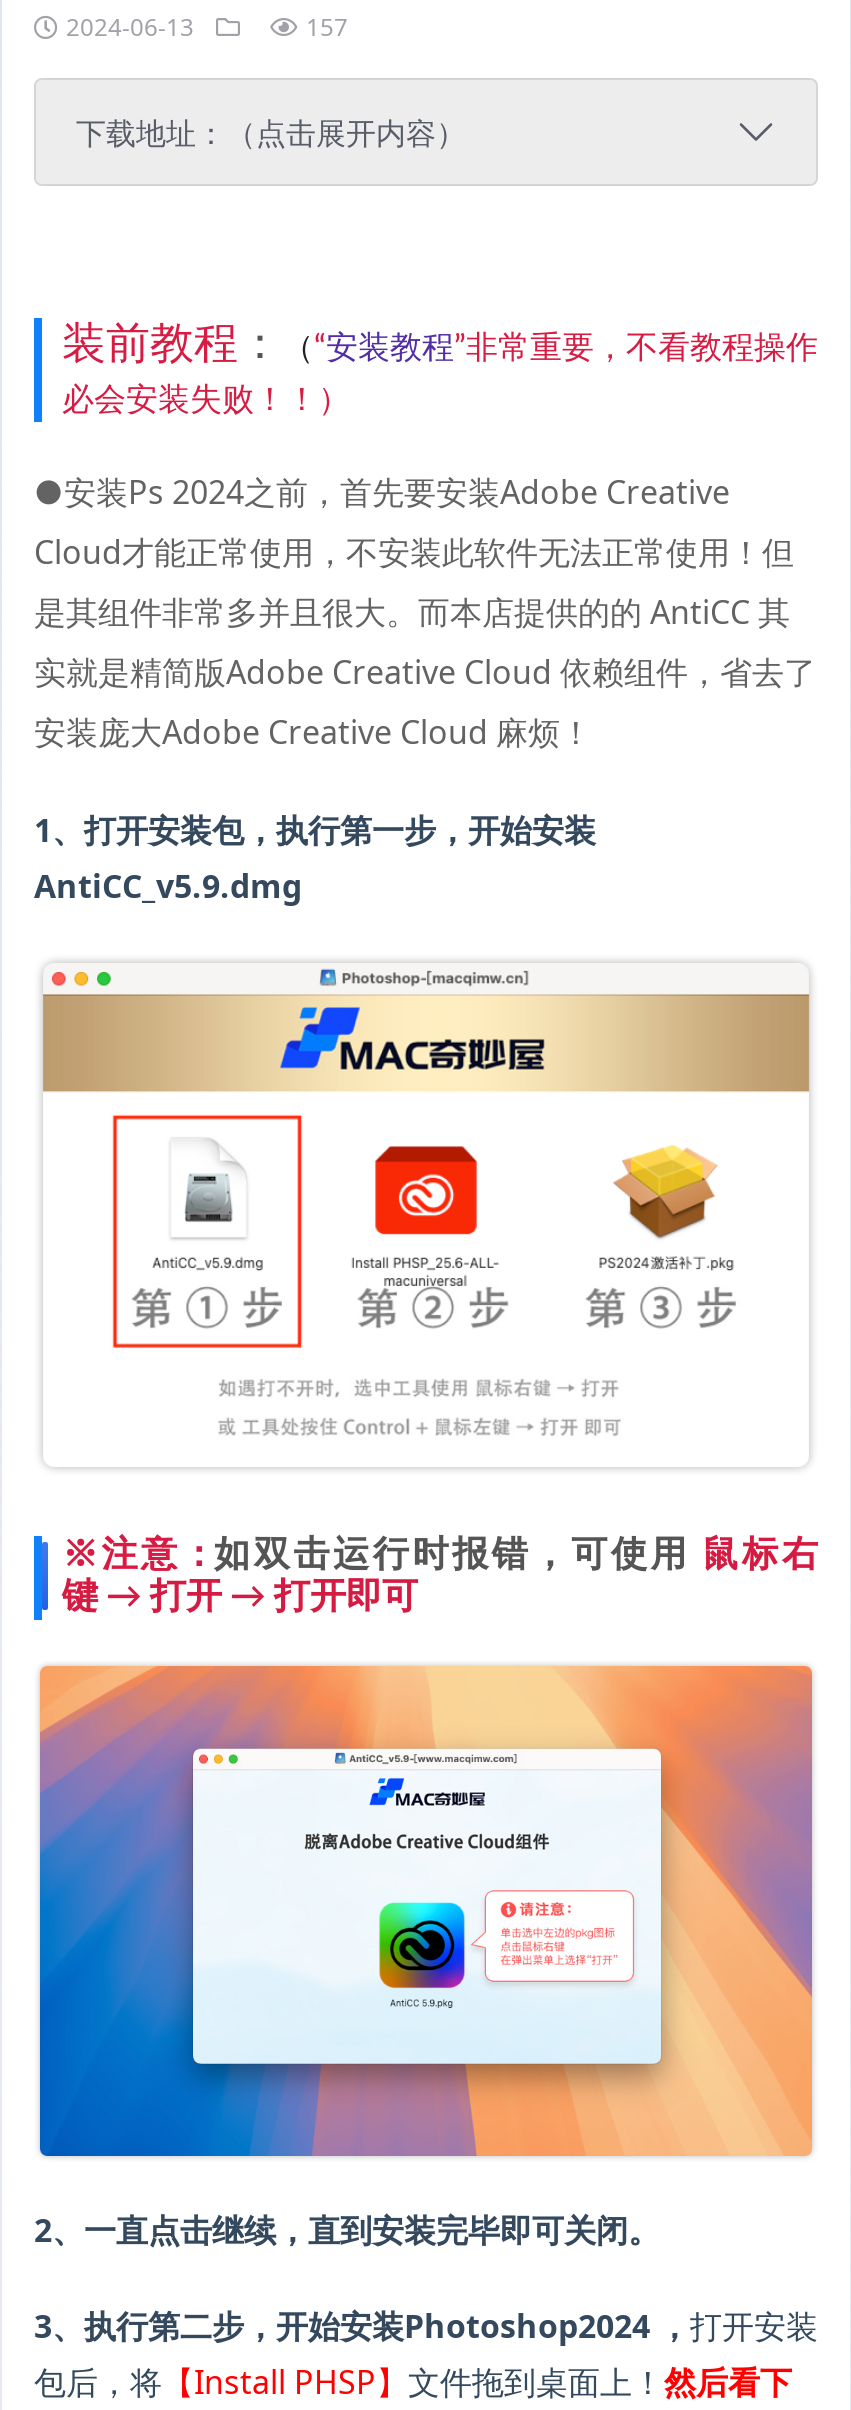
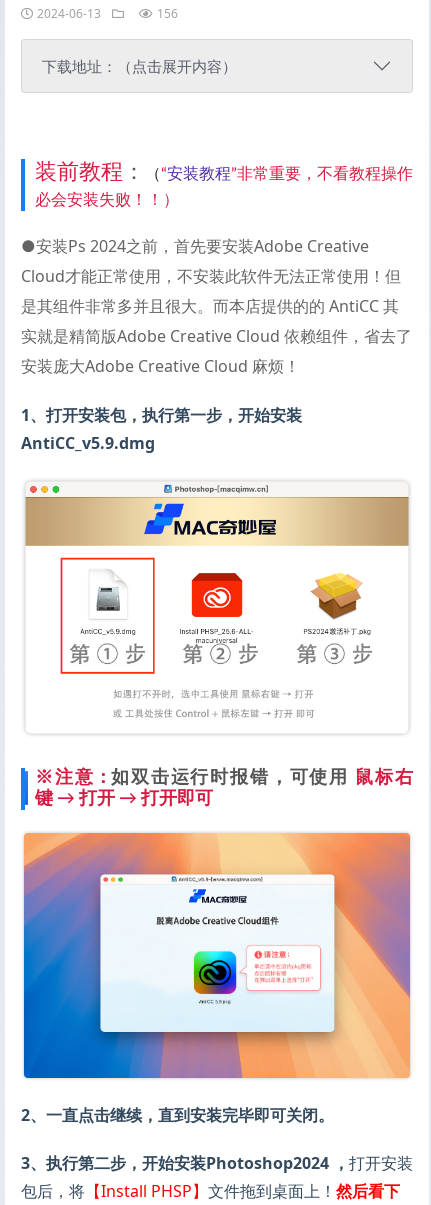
[306,10,348,44] 157 -> [157,5,178,22] 156

